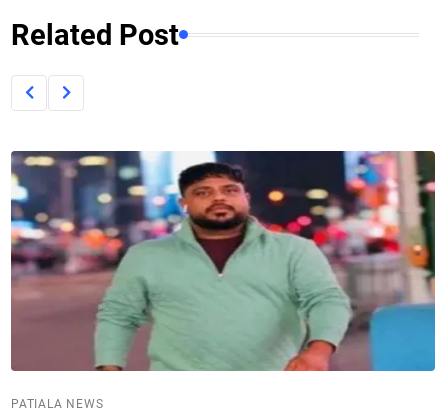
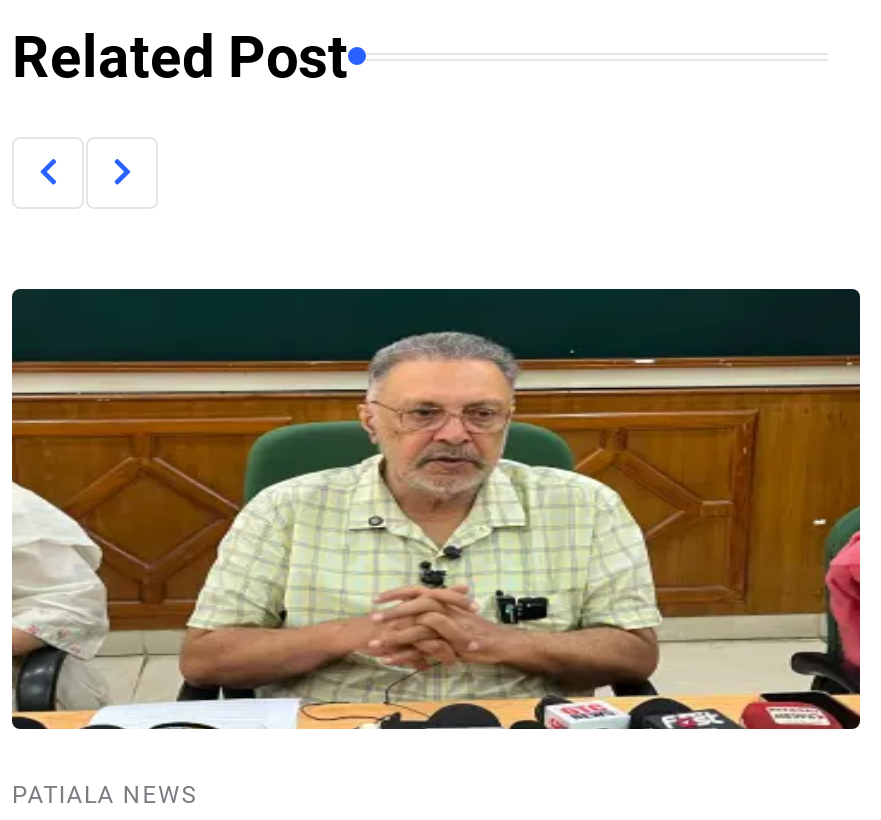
[10,150,436,372] [image] -> [10,287,862,731] [image]

